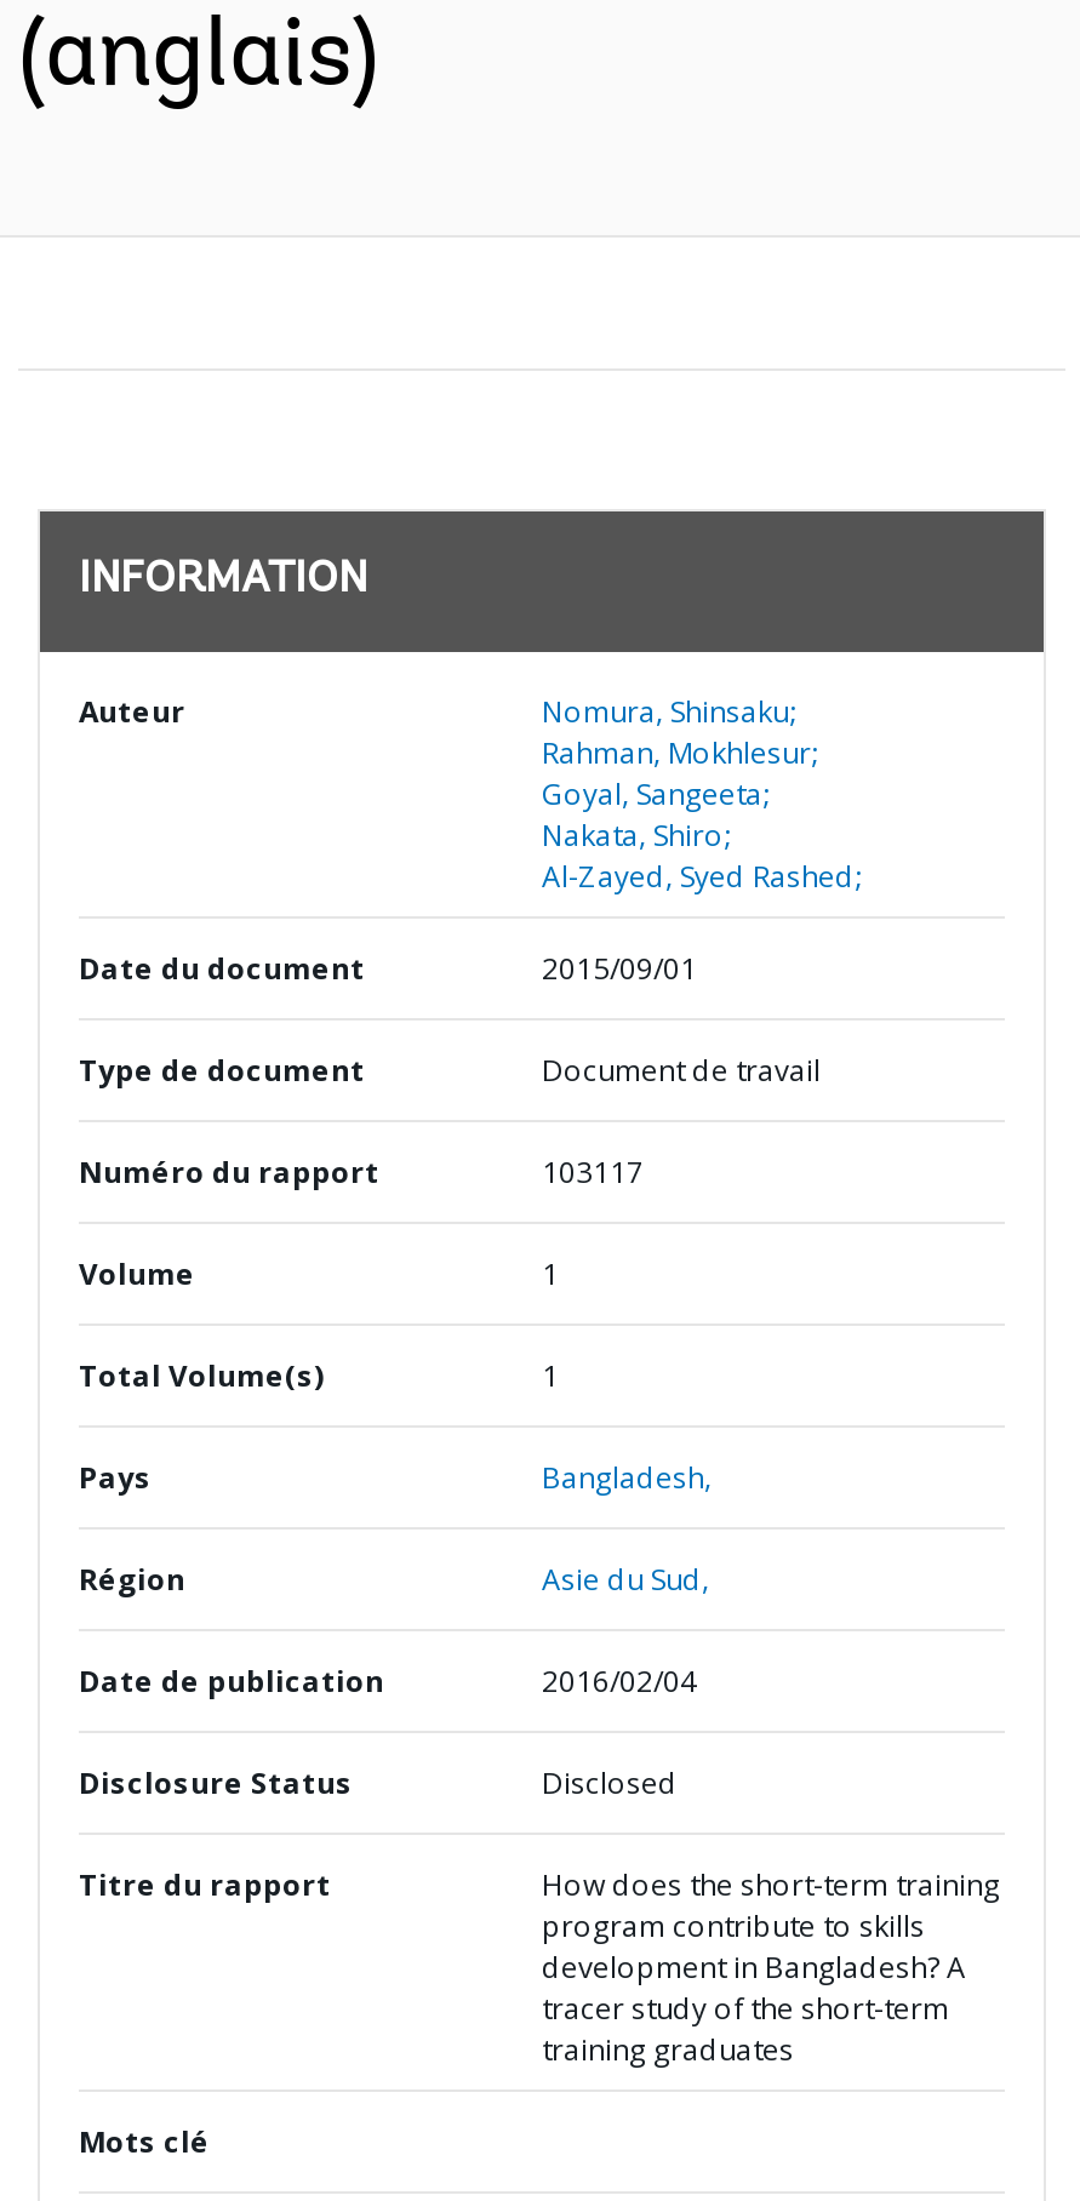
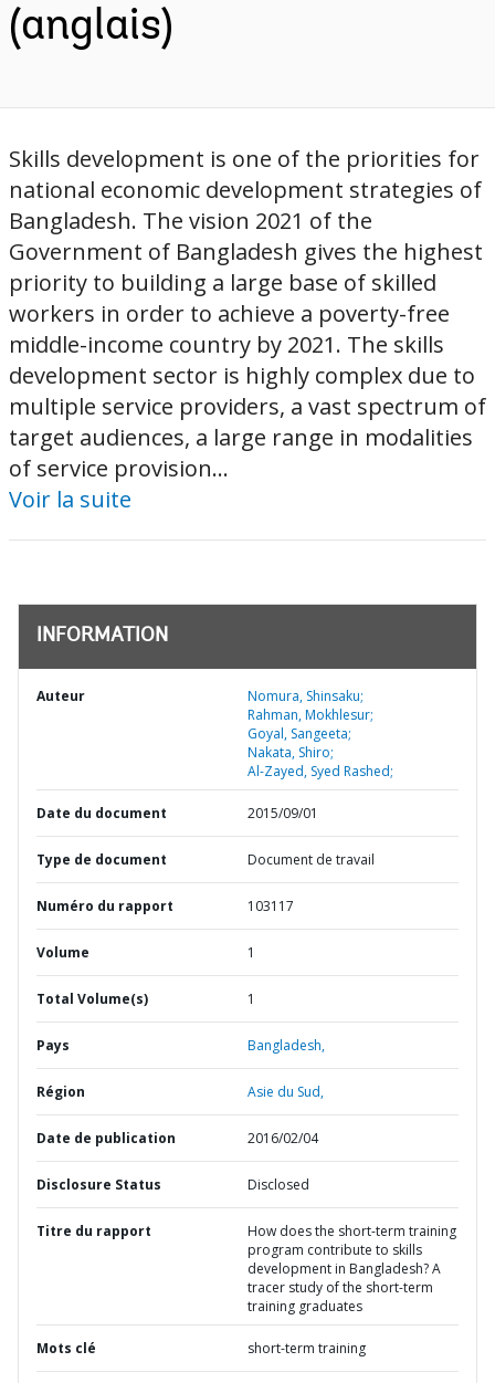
none -> [9,144,486,514] Skills development is one of the priorities for | national economic development strategies of | Bangladesh. The vision 2021 of the | Government of Bangladesh gives the highest | priority to building a large base of skilled | workers in order to achieve a poverty-free | middle-income country by 2021. The skills | development sector is highly complex due to | multiple service providers, a vast spectrum of | target audiences, a large range in modalities | of service provision... | Voir la suite
none -> [247,1339,366,1358] short-term training

